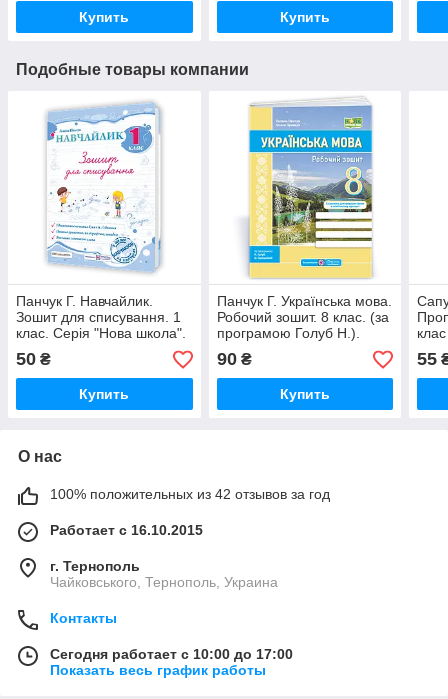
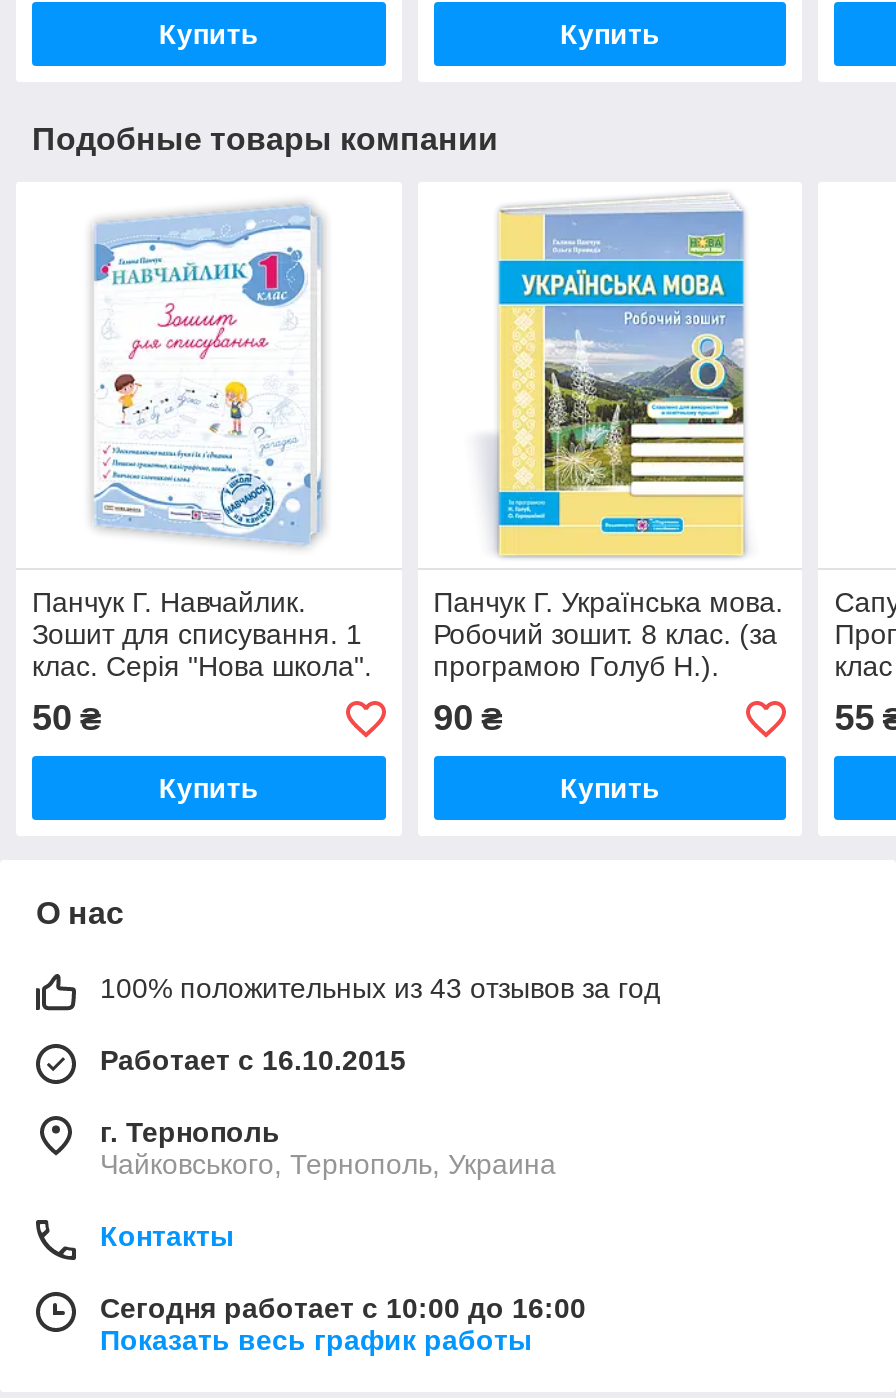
[50,486,330,502] 100% положительных из 42 отзывов за год -> [100,972,660,1004] 100% положительных из 43 отзывов за год
[50,646,293,662] Сегодня работает с 10:00 до 17:00 -> [100,1292,586,1324] Сегодня работает с 10:00 до 16:00

